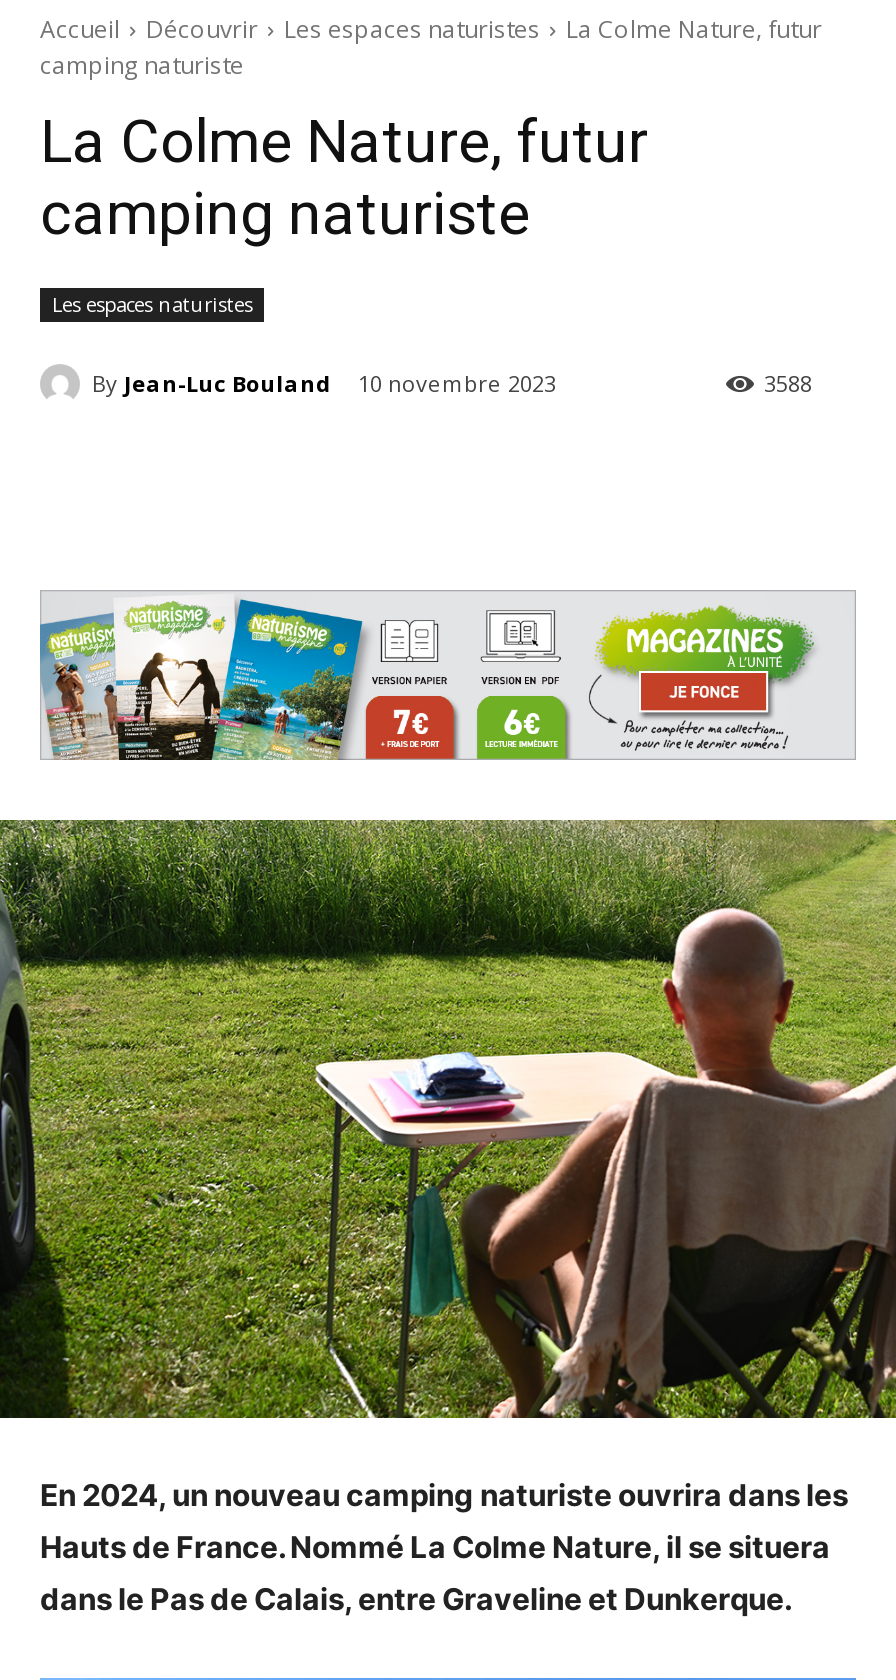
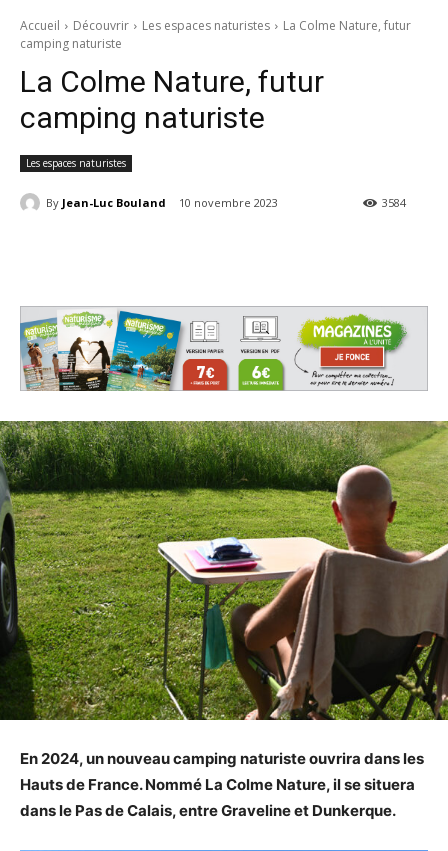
[764,368,812,398] 3588 -> [382,195,406,210] 3584

